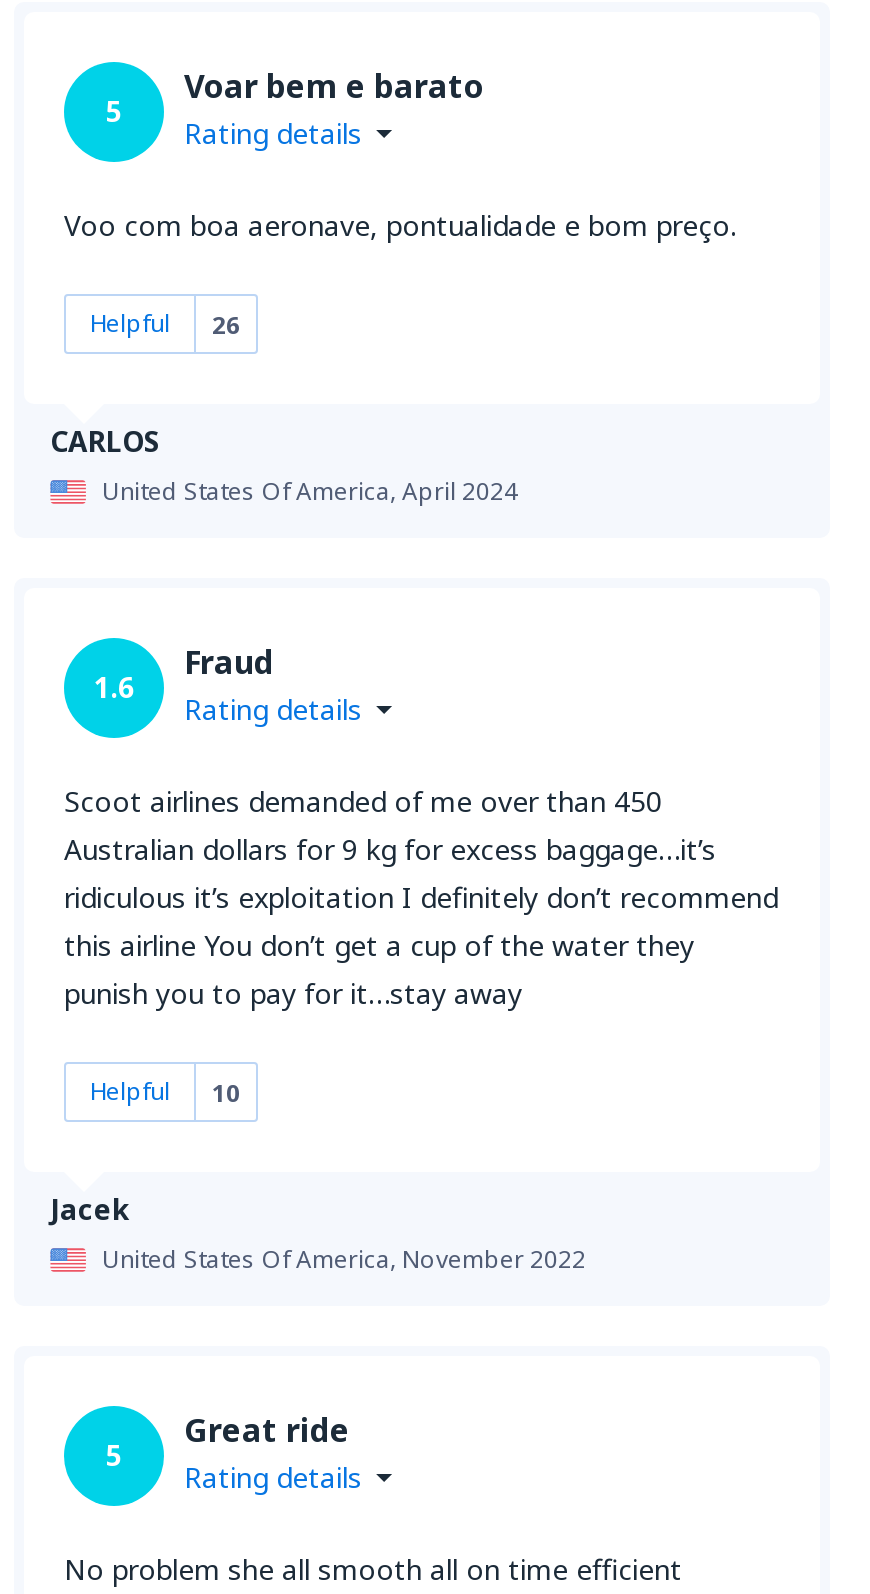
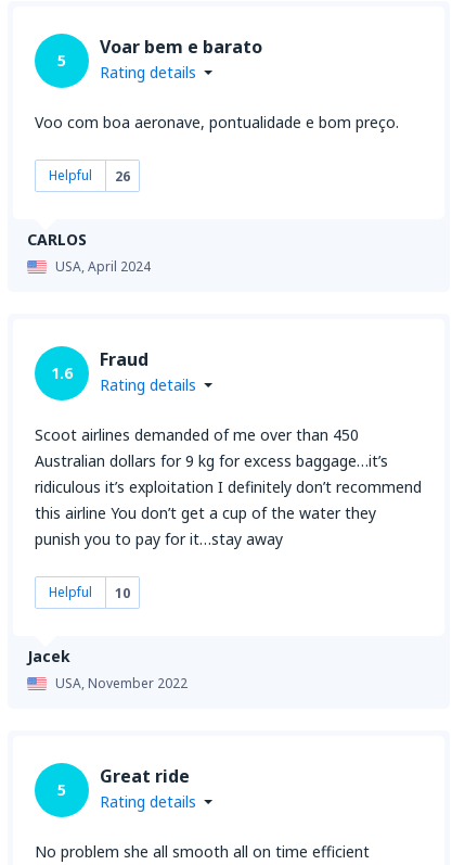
[102,474,518,508] United States Of America, April 2024 -> [55,257,151,276] USA, April 2024
[102,1242,586,1276] United States Of America, November 2022 -> [55,674,188,692] USA, November 2022

